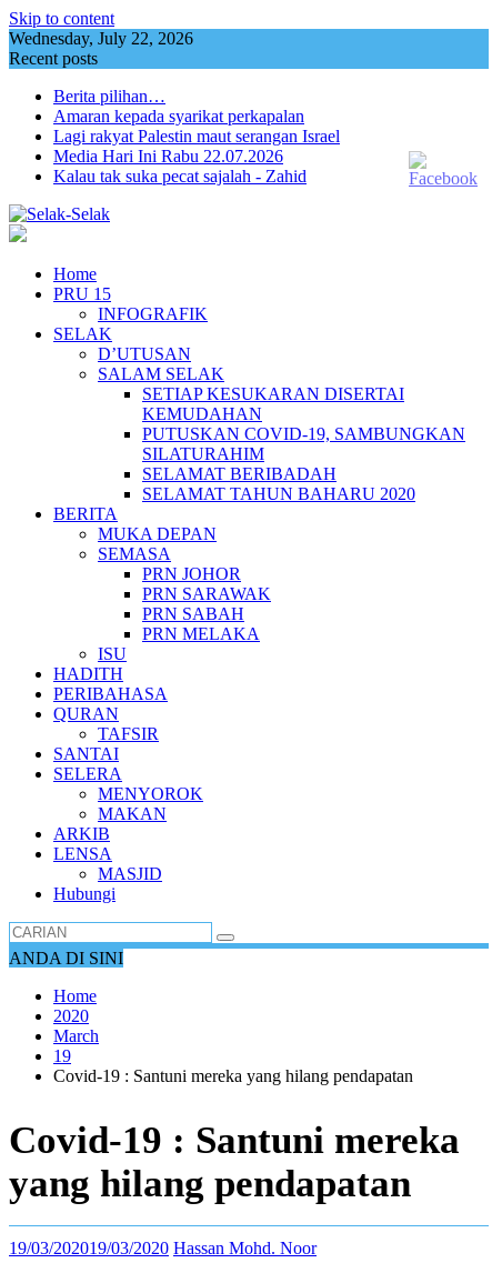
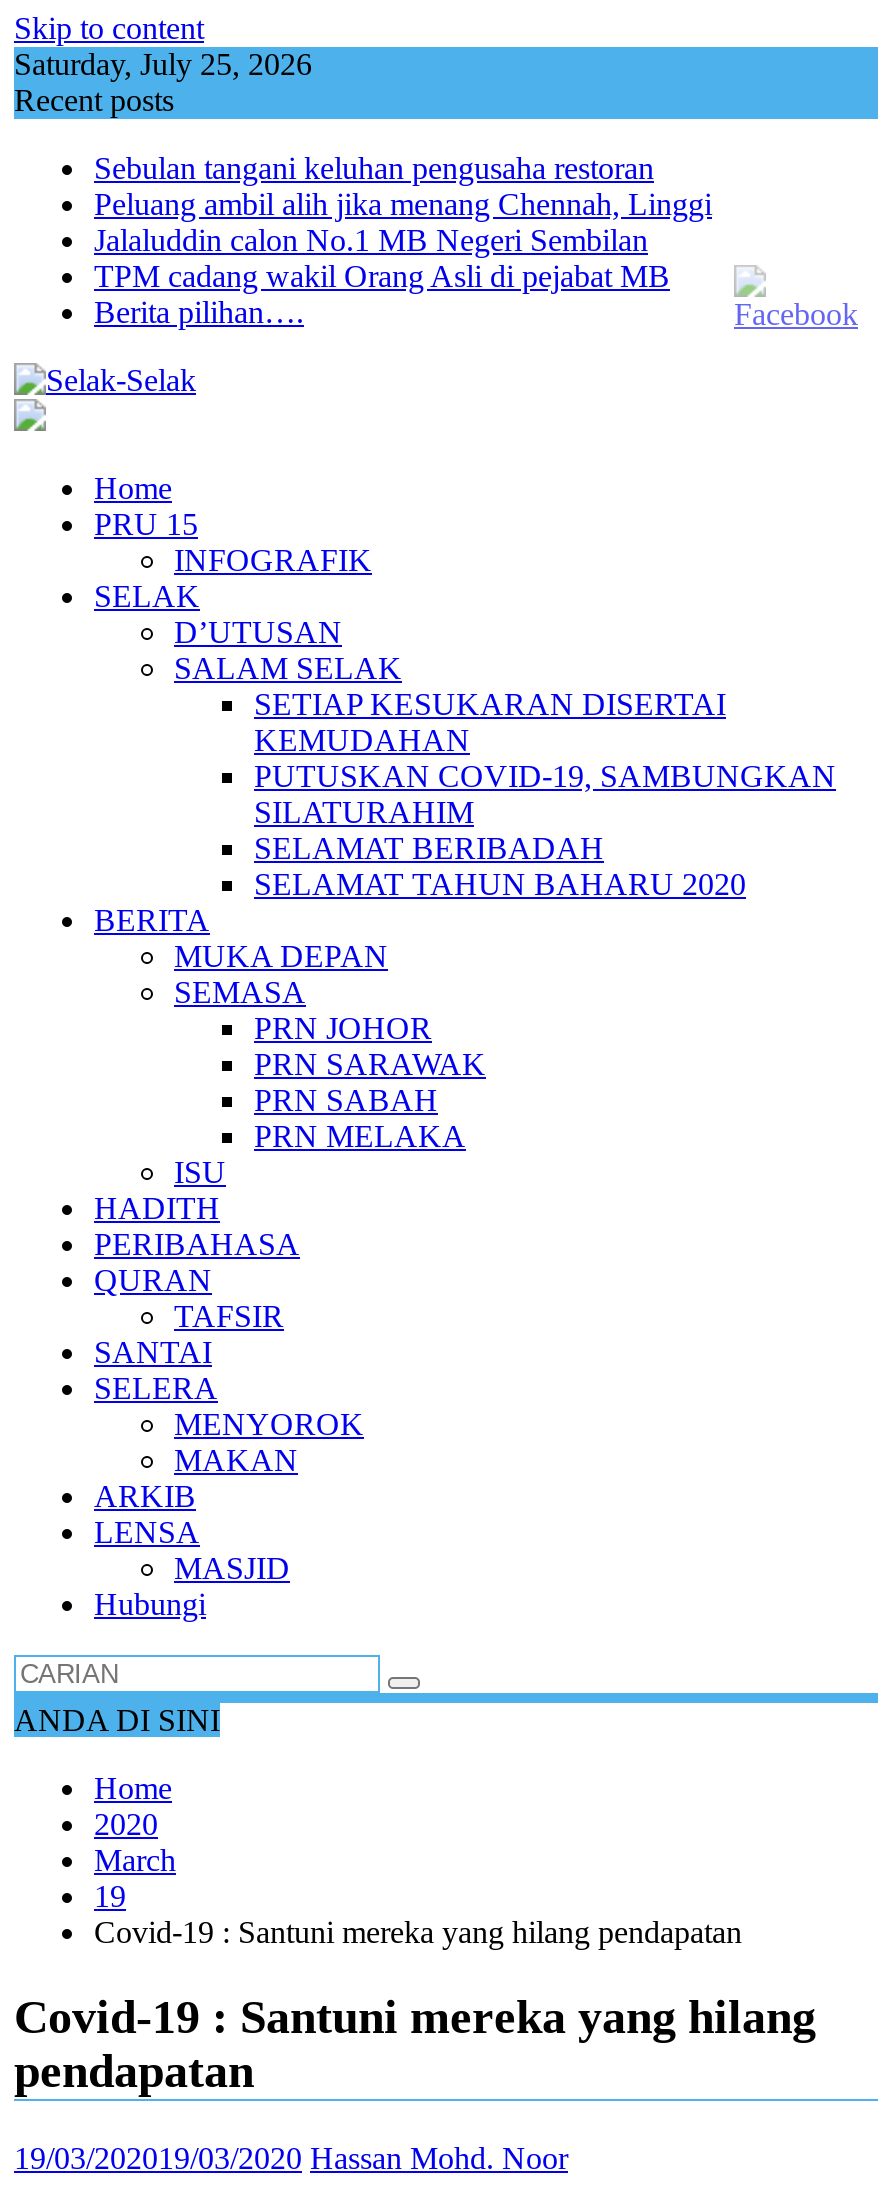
[9,29,193,48] Wednesday, July 22, 2026 -> [14,47,312,81] Saturday, July 25, 2026
[53,87,340,186] Berita pilihan… | Amaran kepada syarikat perkapalan | Lagi rakyat Palestin maut serangan Israel | Media Hari Ini Rabu 22.07.2026 | Kalau tak suka pecat sajalah - Zahid -> [94,151,712,329] Sebulan tangani keluhan pengusaha restoran | Peluang ambil alih jika menang Chennah, Linggi | Jalaluddin calon No.1 MB Negeri Sembilan | TPM cadang wakil Orang Asli di pejabat MB | Berita pilihan….

